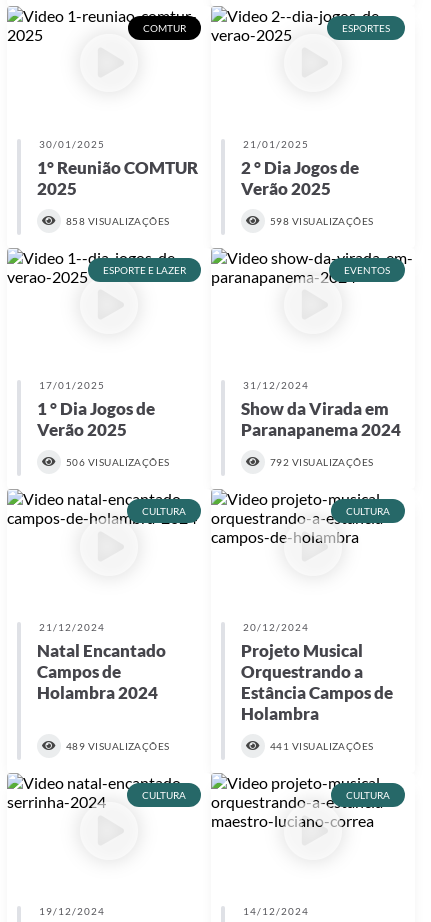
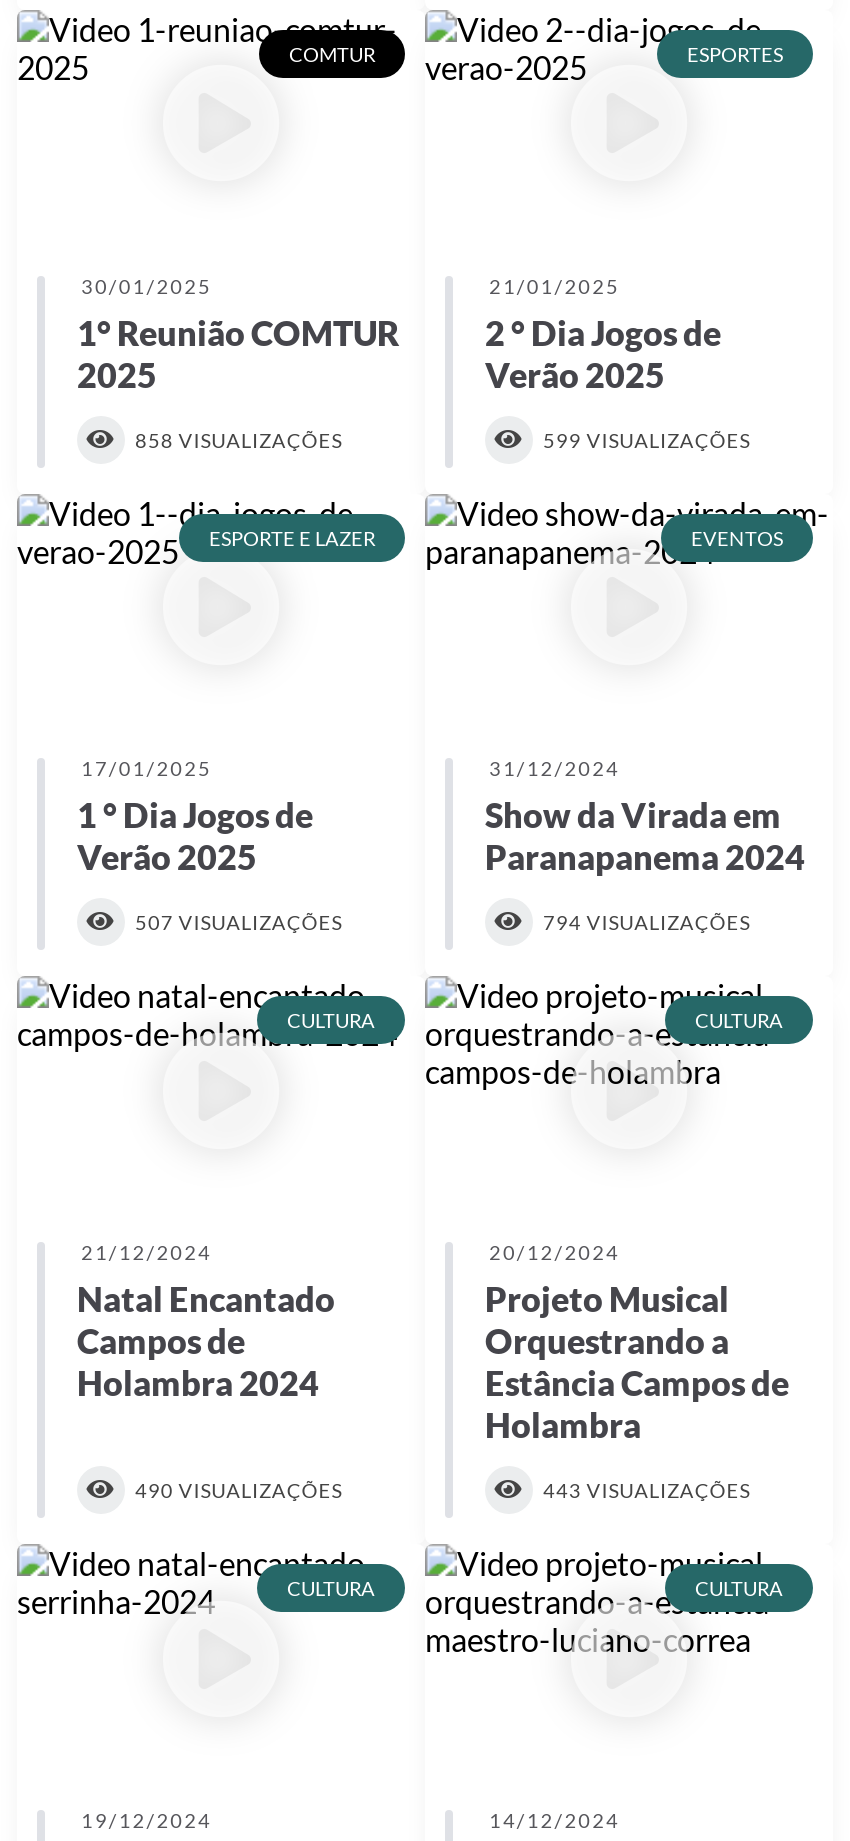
[270,215,374,227] 598 VISUALIZAÇÕES -> [543,427,750,451] 599 VISUALIZAÇÕES
[66,456,170,468] 506 VISUALIZAÇÕES -> [135,911,342,935] 507 VISUALIZAÇÕES
[270,456,374,468] 792 VISUALIZAÇÕES -> [543,911,750,935] 794 VISUALIZAÇÕES
[66,740,170,752] 489 VISUALIZAÇÕES -> [135,1478,342,1502] 490 VISUALIZAÇÕES
[270,740,374,752] 441 VISUALIZAÇÕES -> [543,1478,750,1502] 443 VISUALIZAÇÕES

